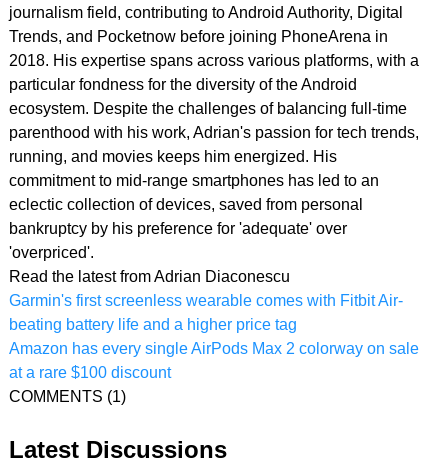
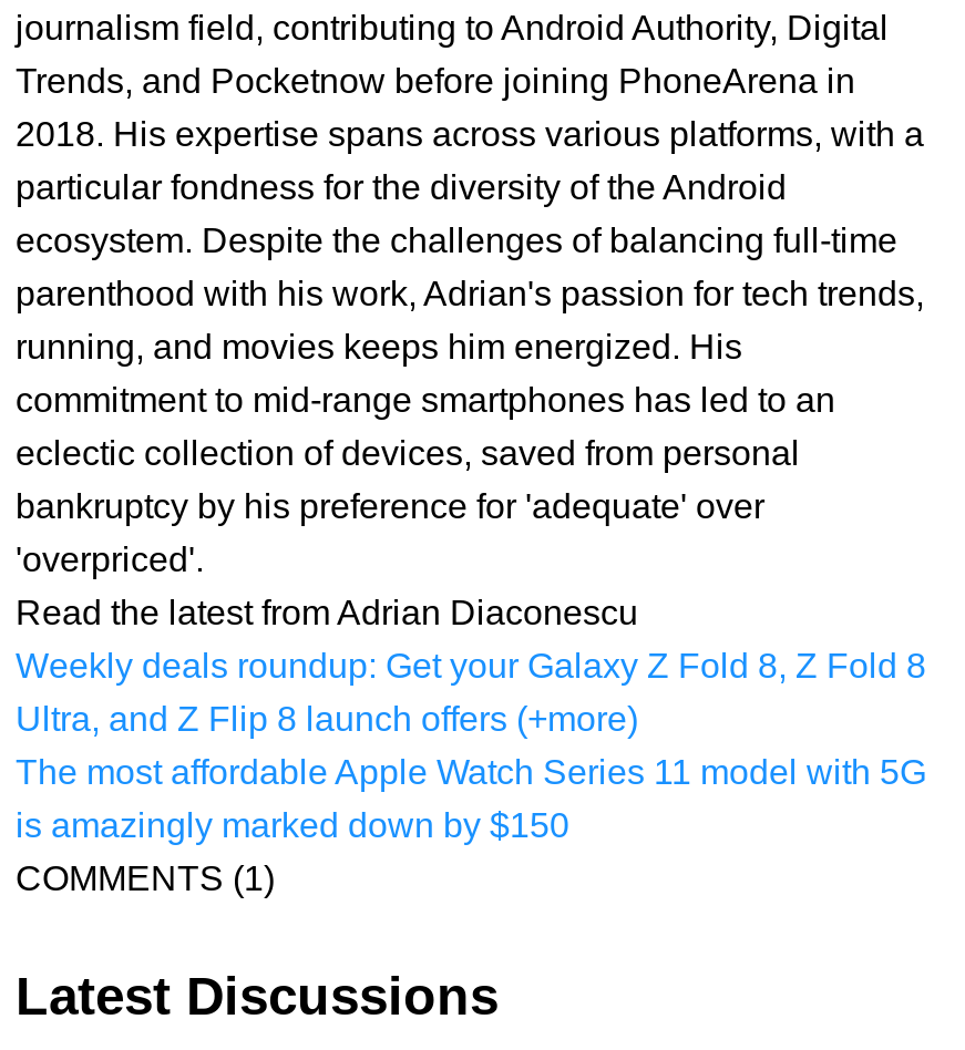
[9,292,419,381] Garmin's first screenless wearable comes with Fitbit Air- | beating battery life and a higher price tag | Amazon has every single AirPods Max 2 colorway on sale | at a rare $100 discount -> [16,647,926,844] Weekly deals roundup: Get your Galaxy Z Fold 8, Z Fold 8 | Ultra, and Z Flip 8 launch offers (+more) | The most affordable Apple Watch Series 11 model with 5G | is amazingly marked down by $150

